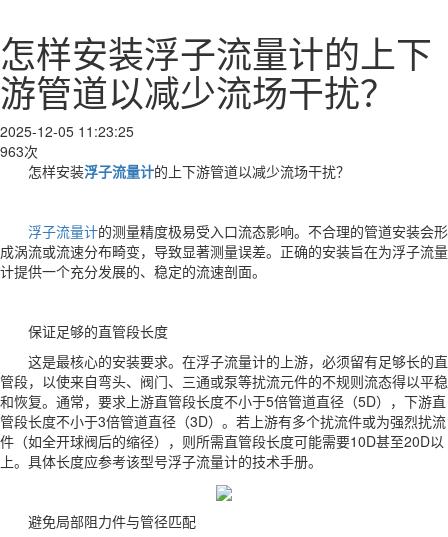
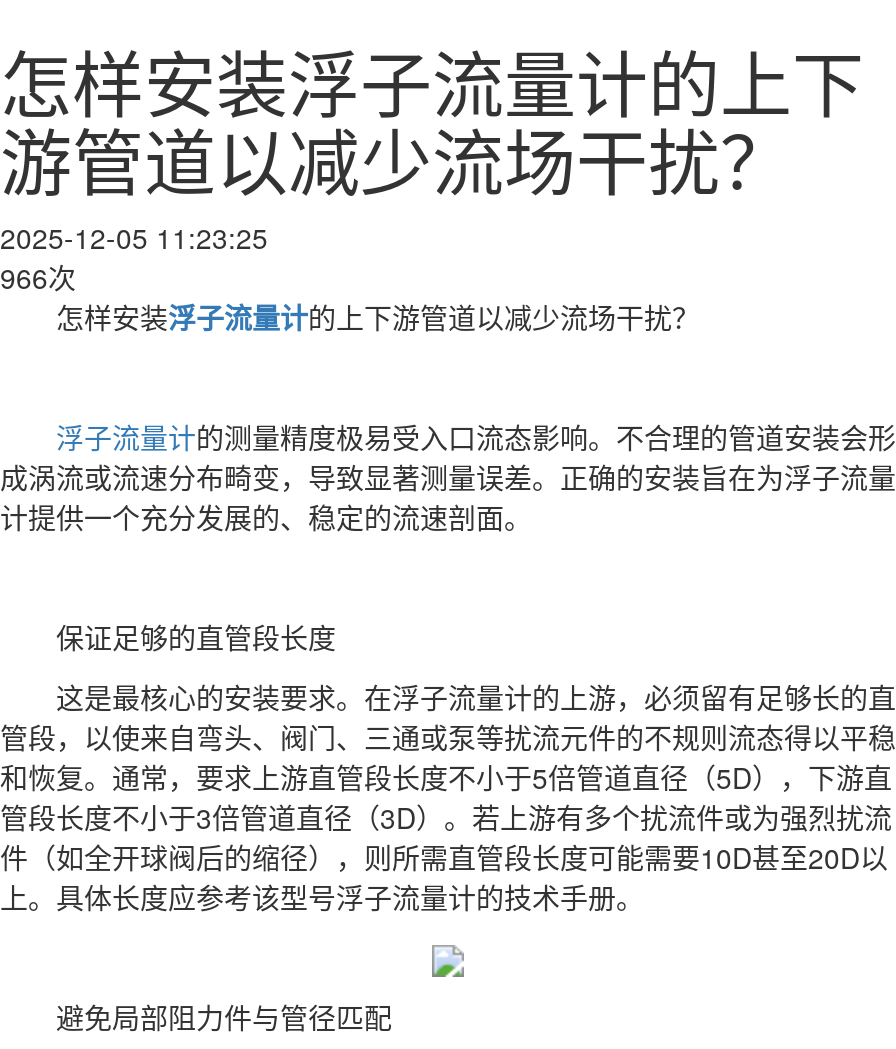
[0,141,38,161] 963次 -> [0,256,76,296] 966次

